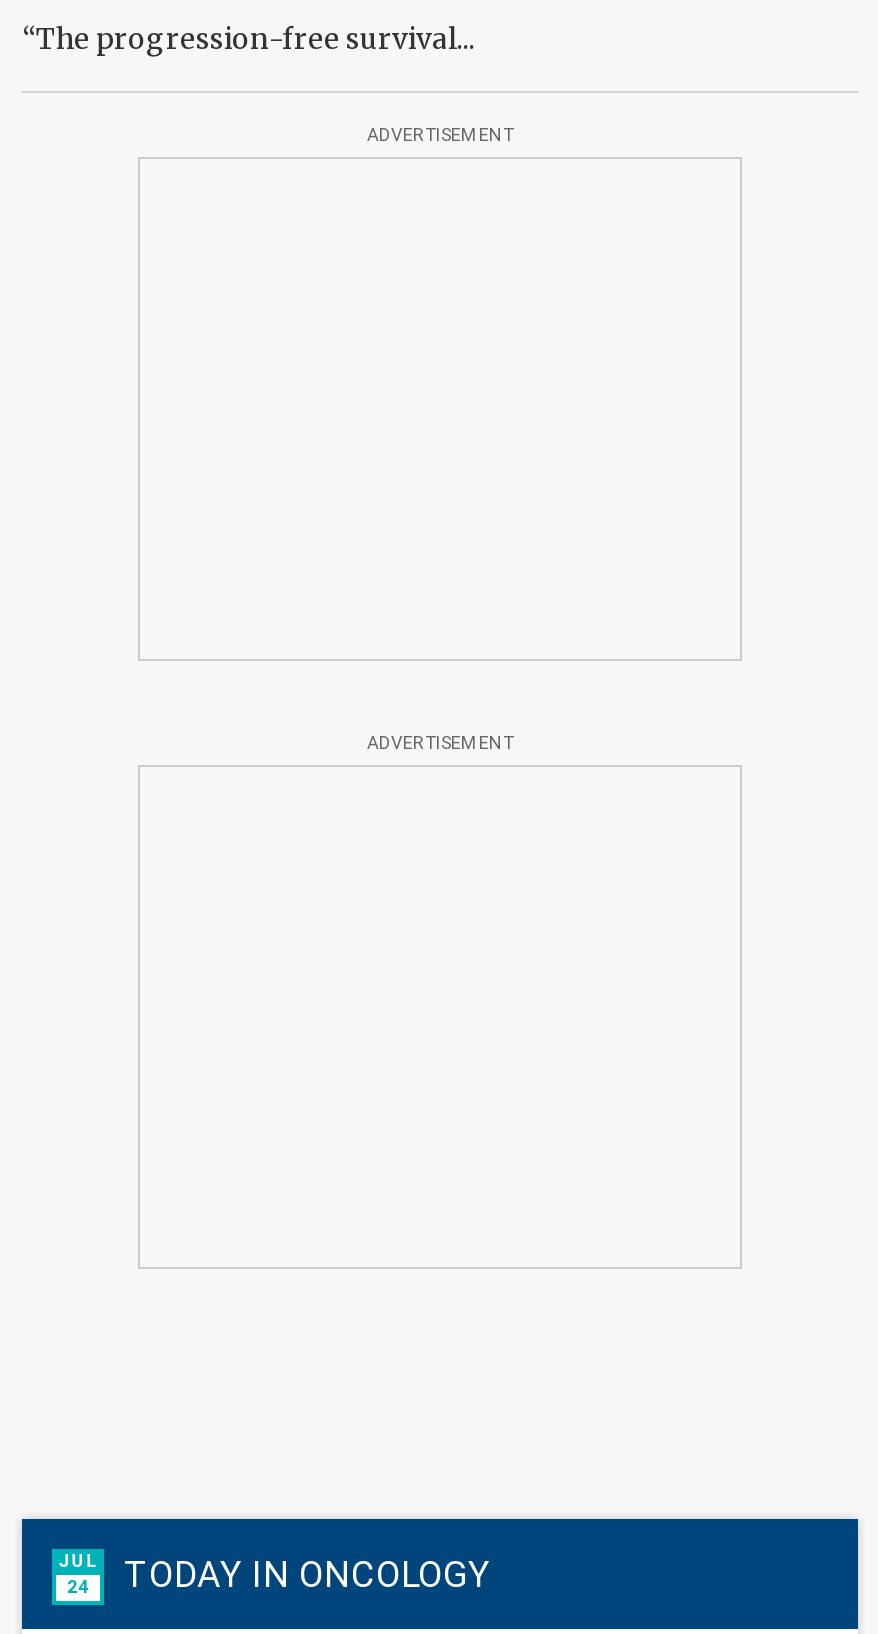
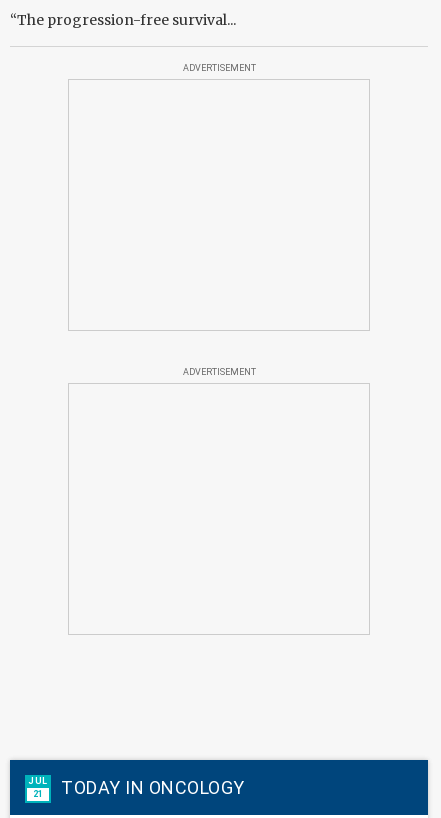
[58,1551,491,1597] JUL 24 TODAY IN ONCOLOGY -> [28,776,244,799] JUL 21 TODAY IN ONCOLOGY

